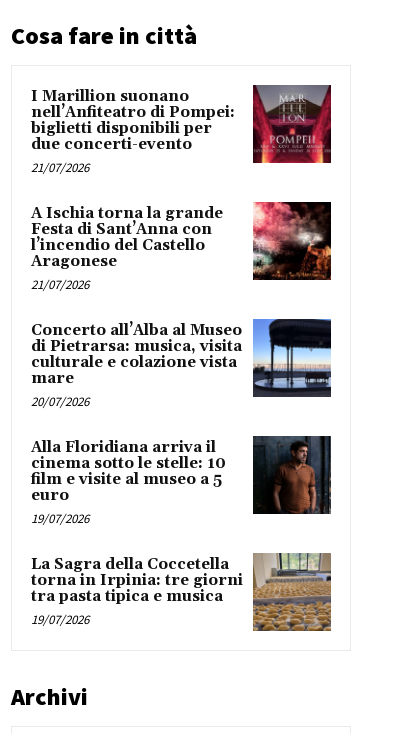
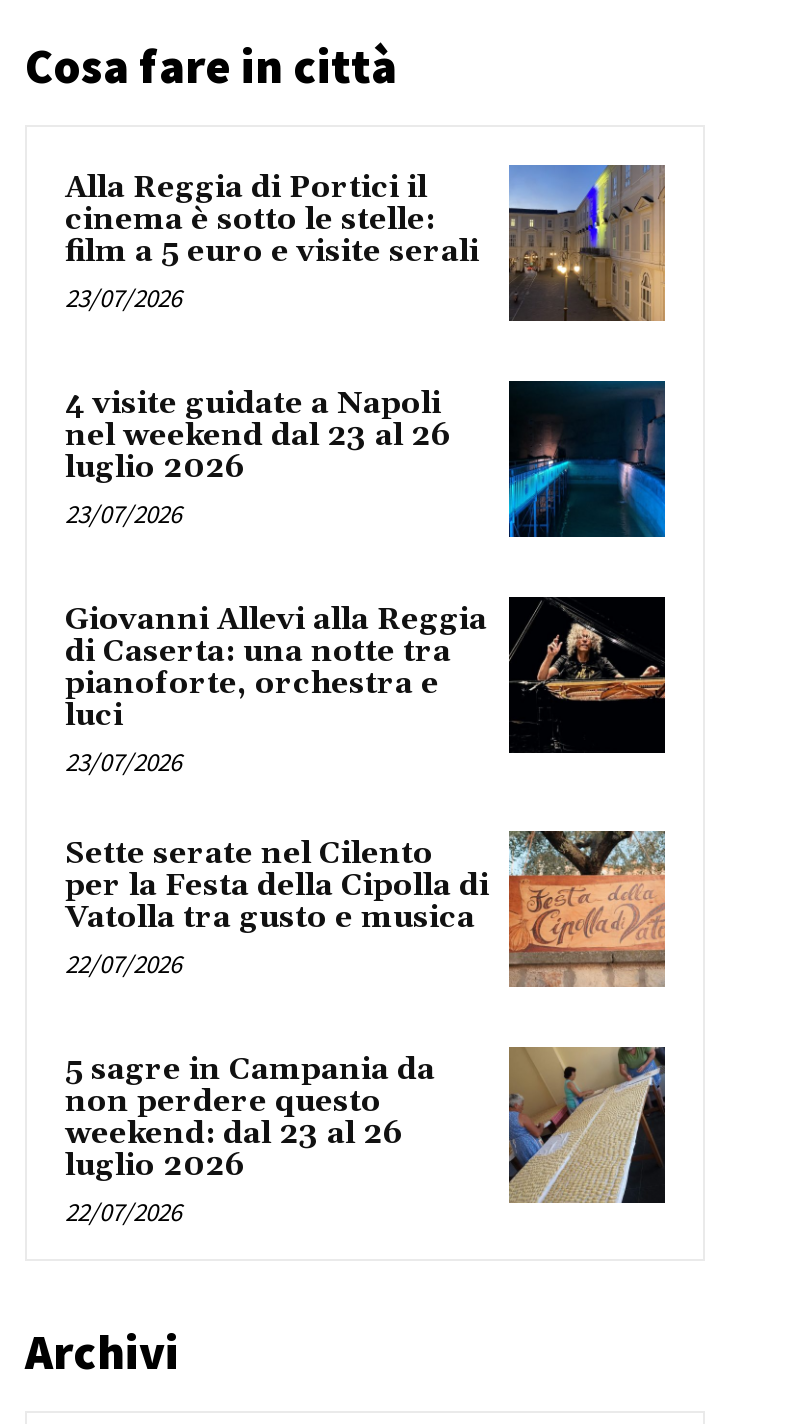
[31,84,332,176] [image] | I Marillion suonano | nell’Anfiteatro di Pompei: | biglietti disponibili per | due concerti-evento | 21/07/2026 -> [65,163,667,323] [image] | Alla Reggia di Portici il | cinema è sotto le stelle: | film a 5 euro e visite serali | 23/07/2026
[31,201,332,293] [image] | A Ischia torna la grande | Festa di Sant’Anna con | l’incendio del Castello | Aragonese | 21/07/2026 -> [65,379,667,539] [image] | 4 visite guidate a Napoli | nel weekend dal 23 al 26 | luglio 2026 | 23/07/2026
[31,318,332,410] [image] | Concerto all’Alba al Museo | di Pietrarsa: musica, visita | culturale e colazione vista | mare | 20/07/2026 -> [65,595,667,780] [image] | Giovanni Allevi alla Reggia | di Caserta: una notte tra | pianoforte, orchestra e | luci | 23/07/2026
[31,436,332,527] [image] | Alla Floridiana arriva il | cinema sotto le stelle: 10 | film e visite al museo a 5 | euro | 19/07/2026 -> [65,831,667,989] [image] | Sette serate nel Cilento | per la Festa della Cipolla di | Vatolla tra gusto e musica | 22/07/2026
[31,544,332,632] [image] | La Sagra della Coccetella | torna in Irpinia: tre giorni | tra pasta tipica e musica | 19/07/2026 -> [65,1045,667,1230] [image] | 5 sagre in Campania da | non perdere questo | weekend: dal 23 al 26 | luglio 2026 | 22/07/2026

